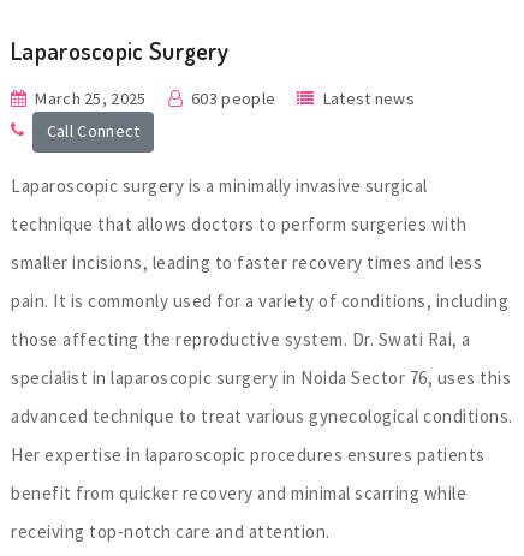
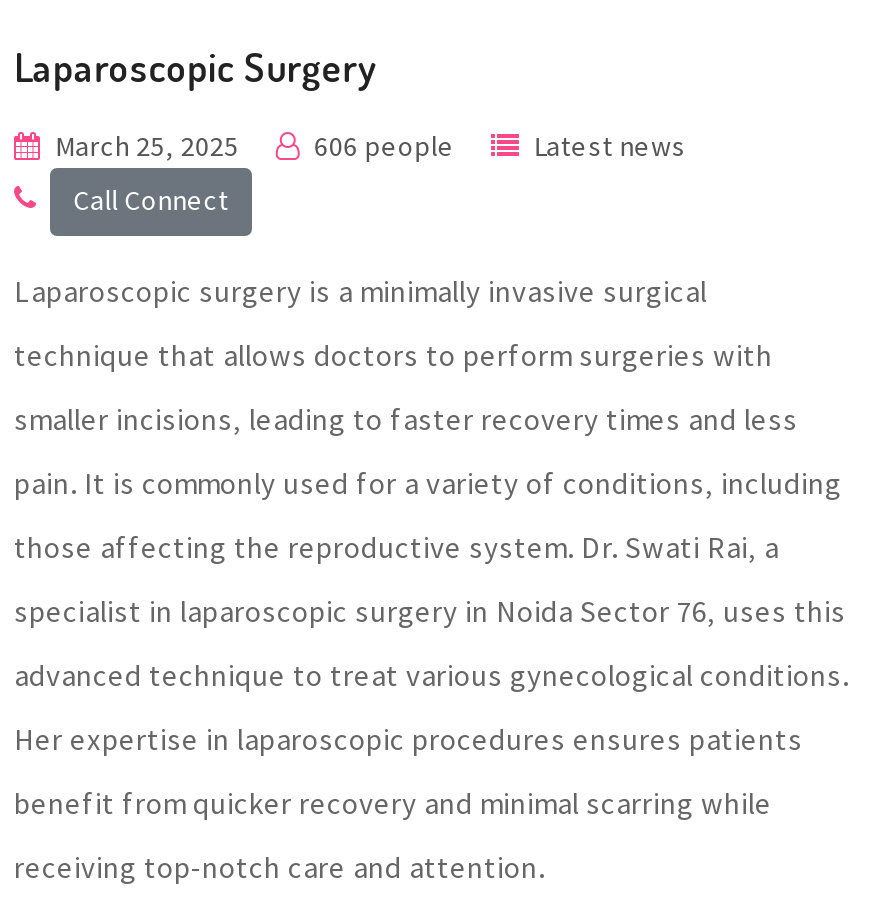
[191,88,275,109] 603 people -> [314,128,454,164] 606 people

